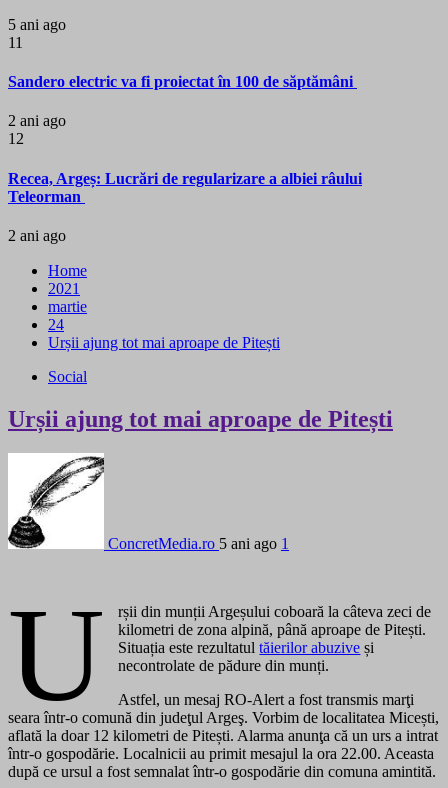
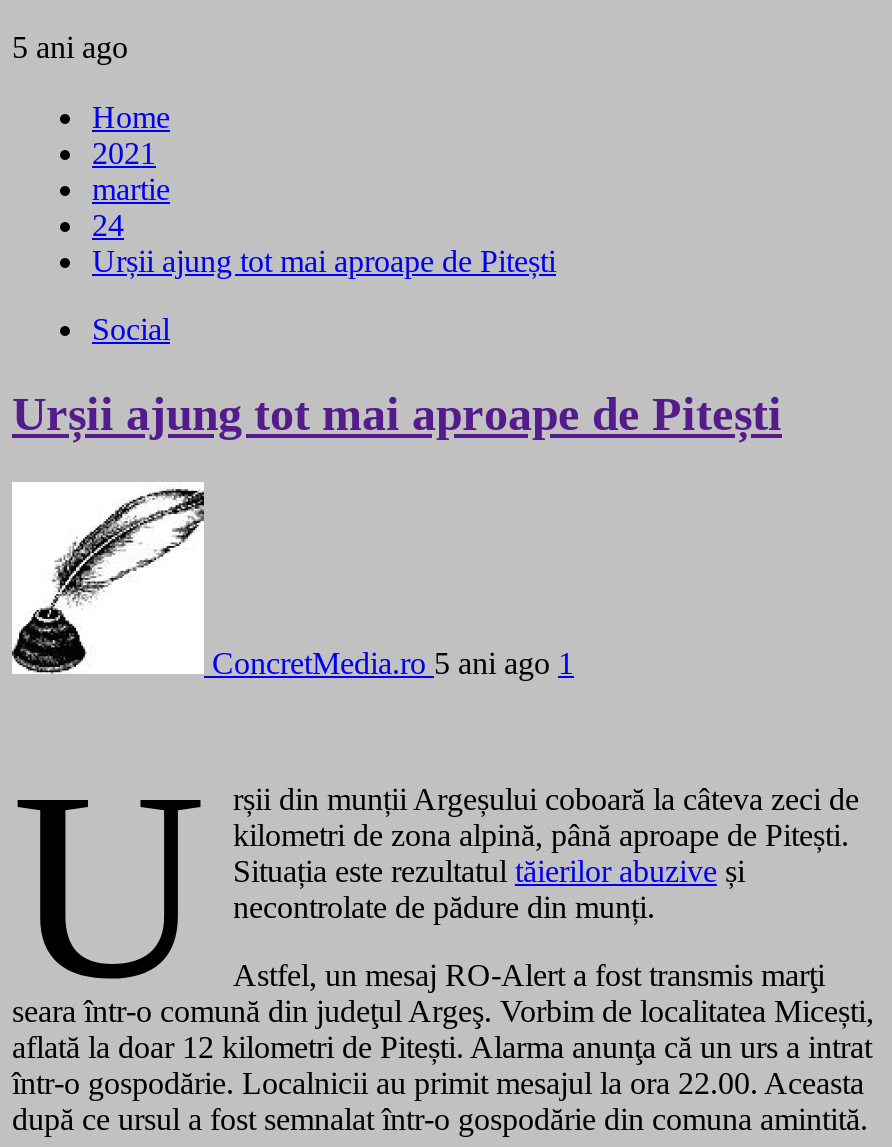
[8,34,362,244] 11 | Sandero electric va fi proiectat în 100 de săptămâni | 2 ani ago | 12 | Recea, Argeș: Lucrări de regularizare a albiei râului | Teleorman | 2 ani ago -> none

